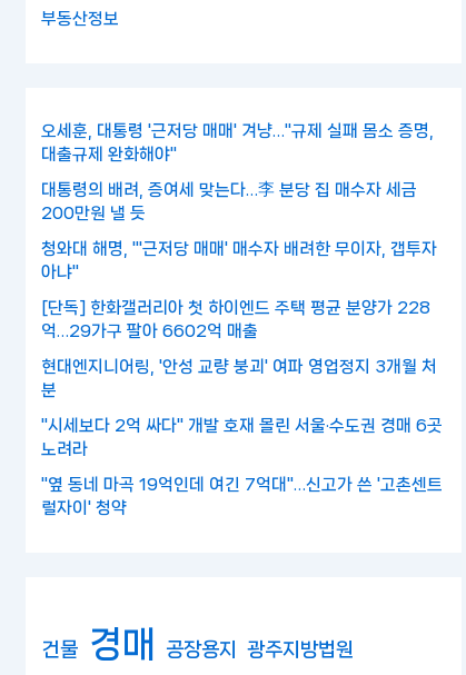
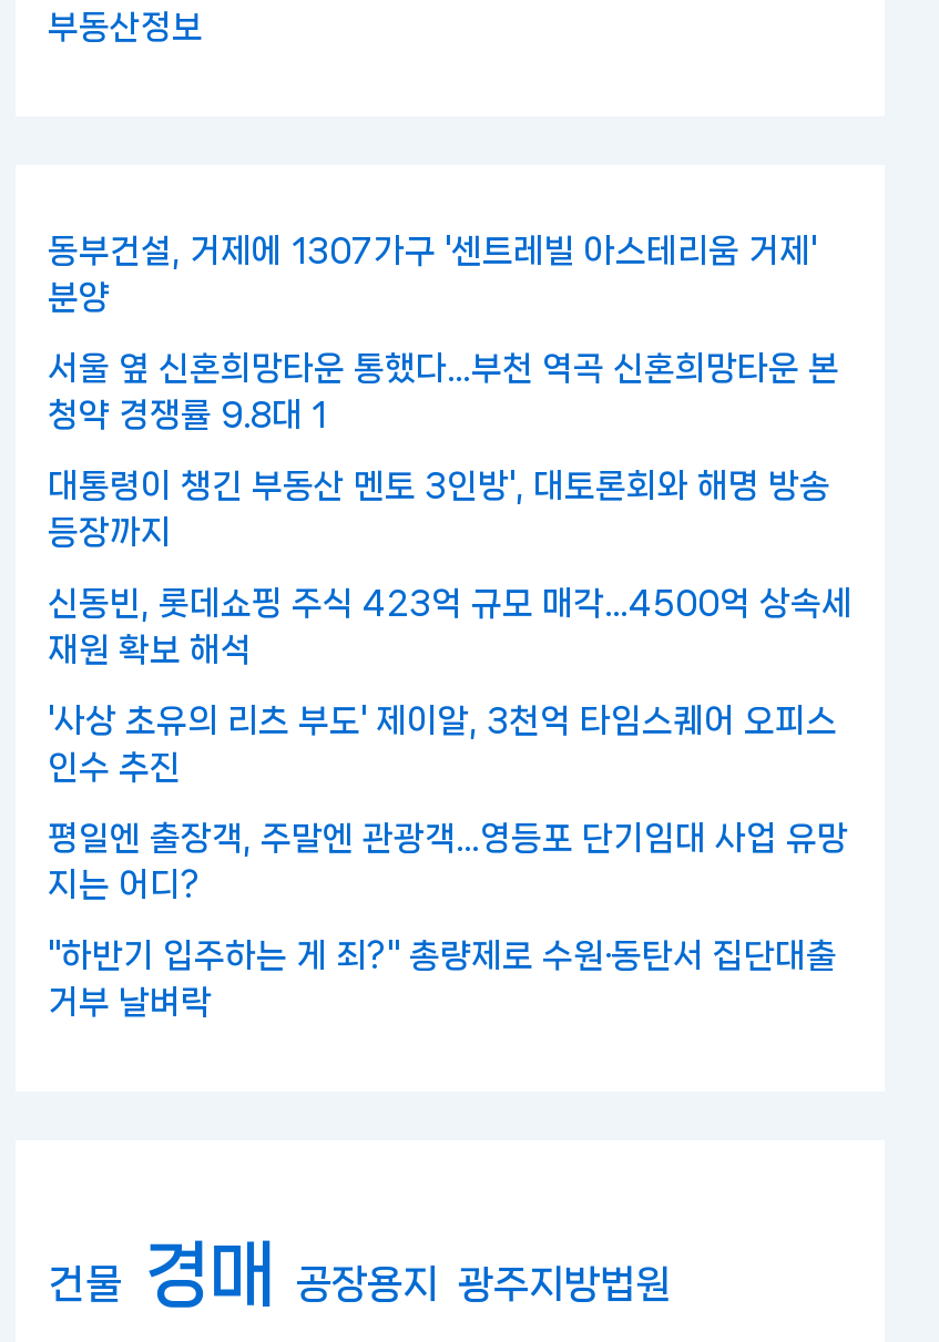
[42,122,434,164] 오세훈, 대통령 '근저당 매매' 겨냥…"규제 실패 몸소 증명, | 대출규제 완화해야" -> [48,234,817,316] 동부건설, 거제에 1307가구 '센트레빌 아스테리움 거제' | 분양
[42,181,418,223] 대통령의 배려, 증여세 맞는다…李 분당 집 매수자 세금 | 200만원 낼 듯 -> [48,352,839,434] 서울 옆 신혼희망타운 통했다…부천 역곡 신혼희망타운 본 | 청약 경쟁률 9.8대 1
[42,240,438,281] 청와대 해명, "'근저당 매매' 매수자 배려한 무이자, 갭투자 | 아냐" -> [48,469,830,551] 대통령이 챙긴 부동산 멘토 3인방', 대토론회와 해명 방송 | 등장까지
[42,299,431,340] [단독] 한화갤러리아 첫 하이엔드 주택 평균 분양가 228 | 억…29가구 팔아 6602억 매출 -> [48,586,853,668] 신동빈, 롯데쇼핑 주식 423억 규모 매각…4500억 상속세 | 재원 확보 해석
[42,358,438,399] 현대엔지니어링, '안성 교량 붕괴' 여파 영업정지 3개월 처 | 분 -> [48,703,837,785] '사상 초유의 리츠 부도' 제이알, 3천억 타임스퀘어 오피스 | 인수 추진
[42,417,443,458] "시세보다 2억 싸다" 개발 호재 몰린 서울·수도권 경매 6곳 | 노려라 -> [48,821,848,903] 평일엔 출장객, 주말엔 관광객…영등포 단기임대 사업 유망 | 지는 어디?
[42,476,443,517] "옆 동네 마곡 19억인데 여긴 7억대"…신고가 쓴 '고촌센트 | 럴자이' 청약 -> [48,938,837,1020] "하반기 입주하는 게 죄?" 총량제로 수원·동탄서 집단대출 | 거부 날벼락

